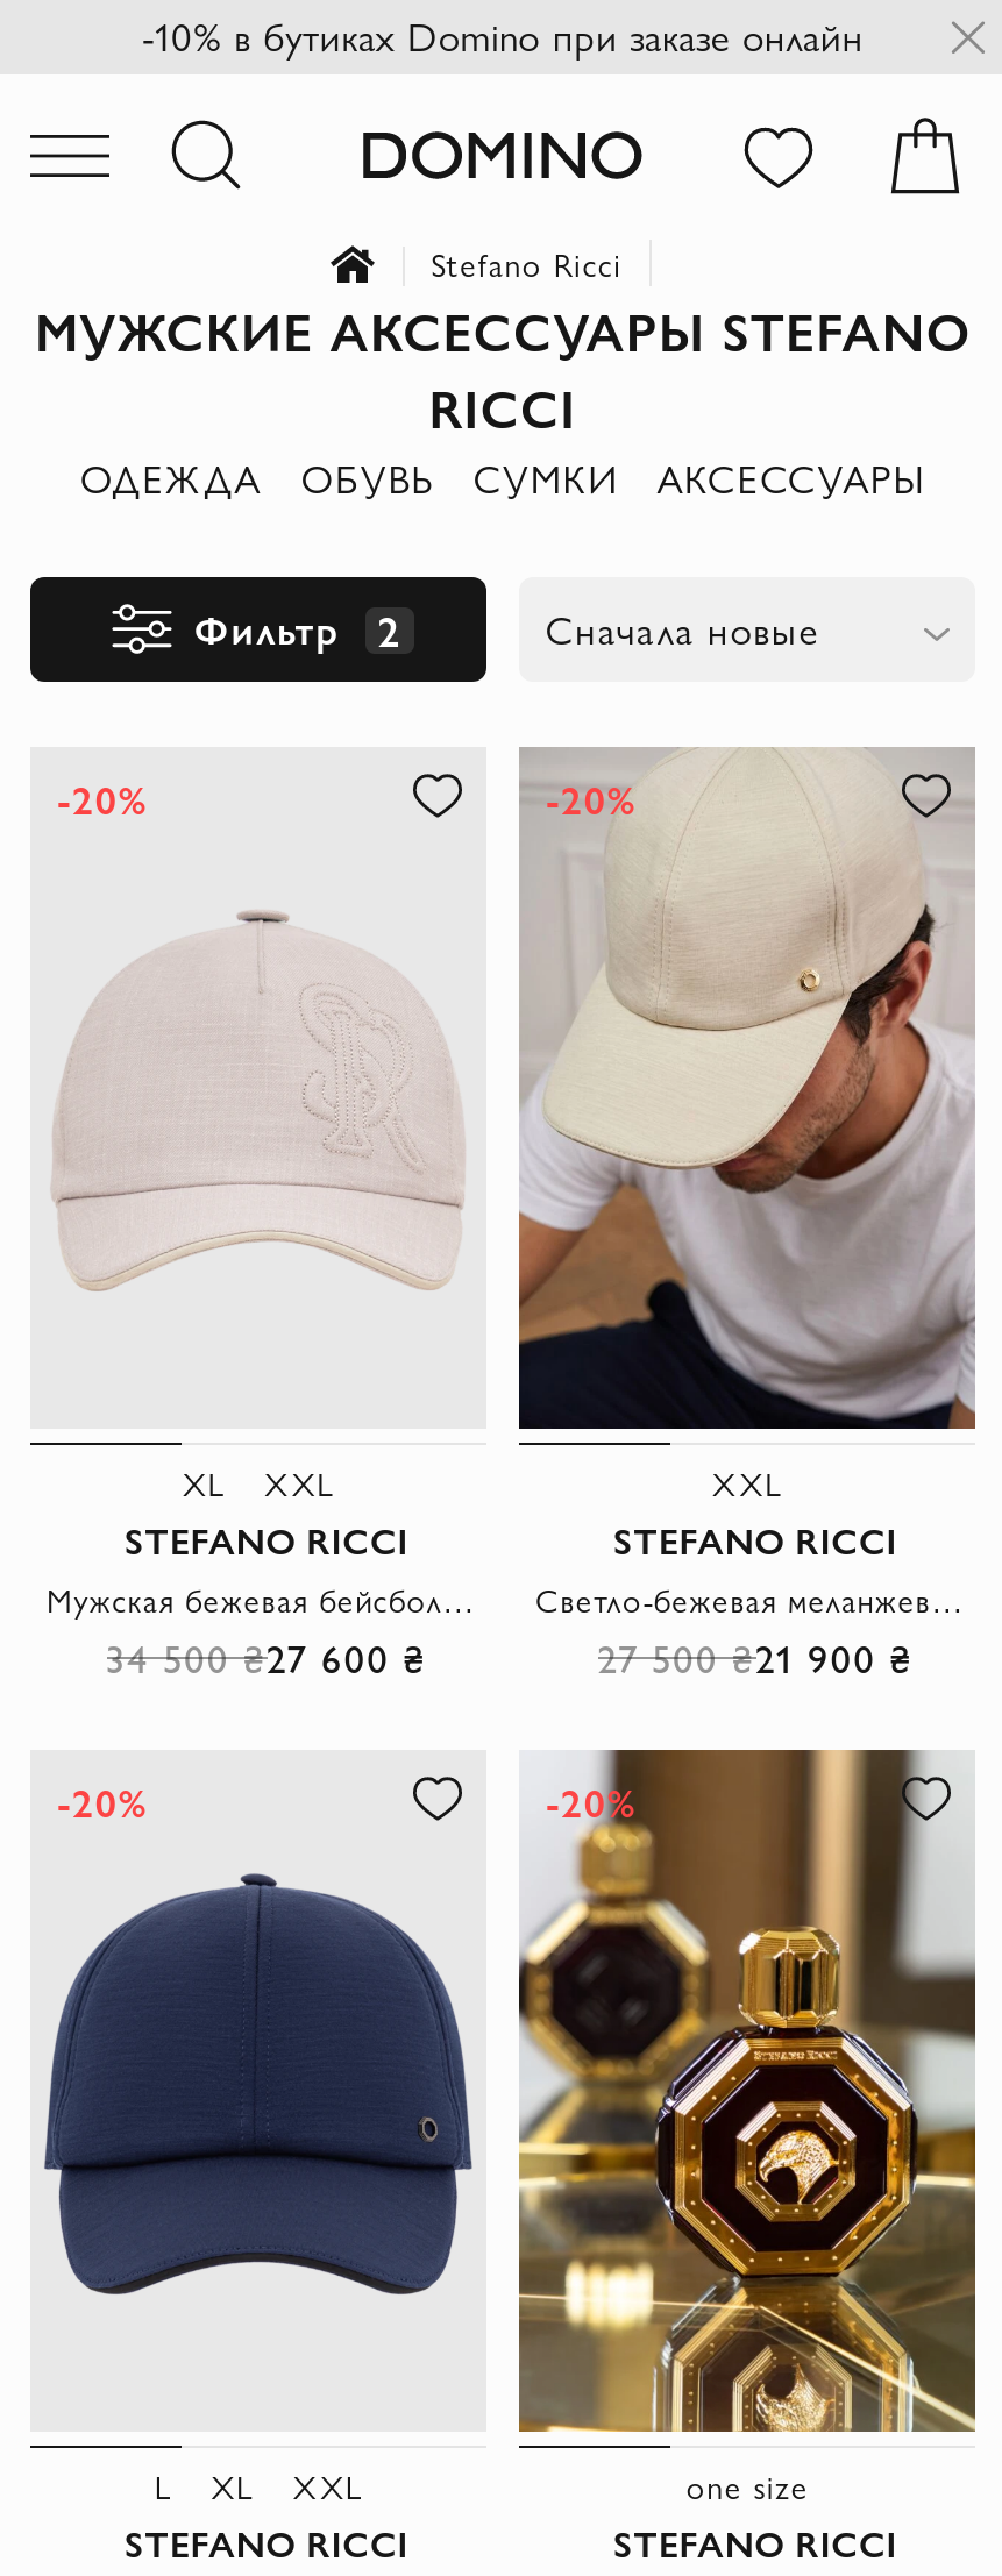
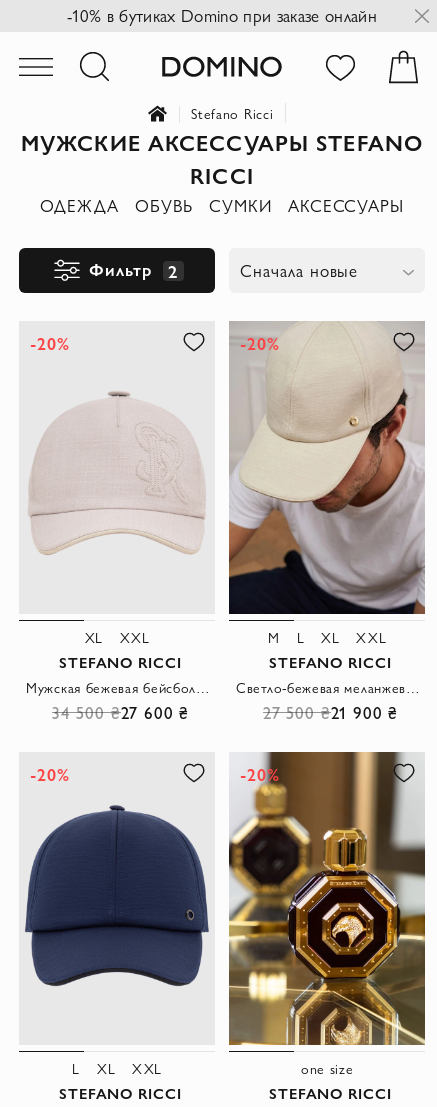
none -> [268,627,339,647] M | L | XL

